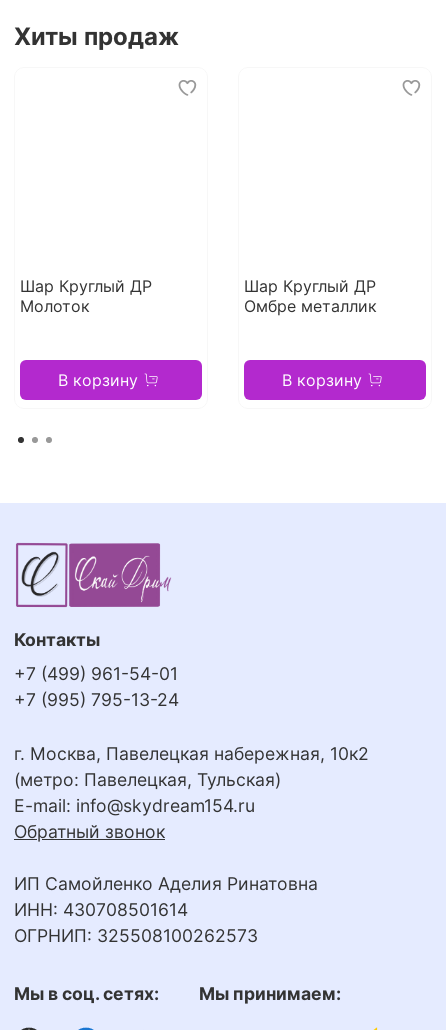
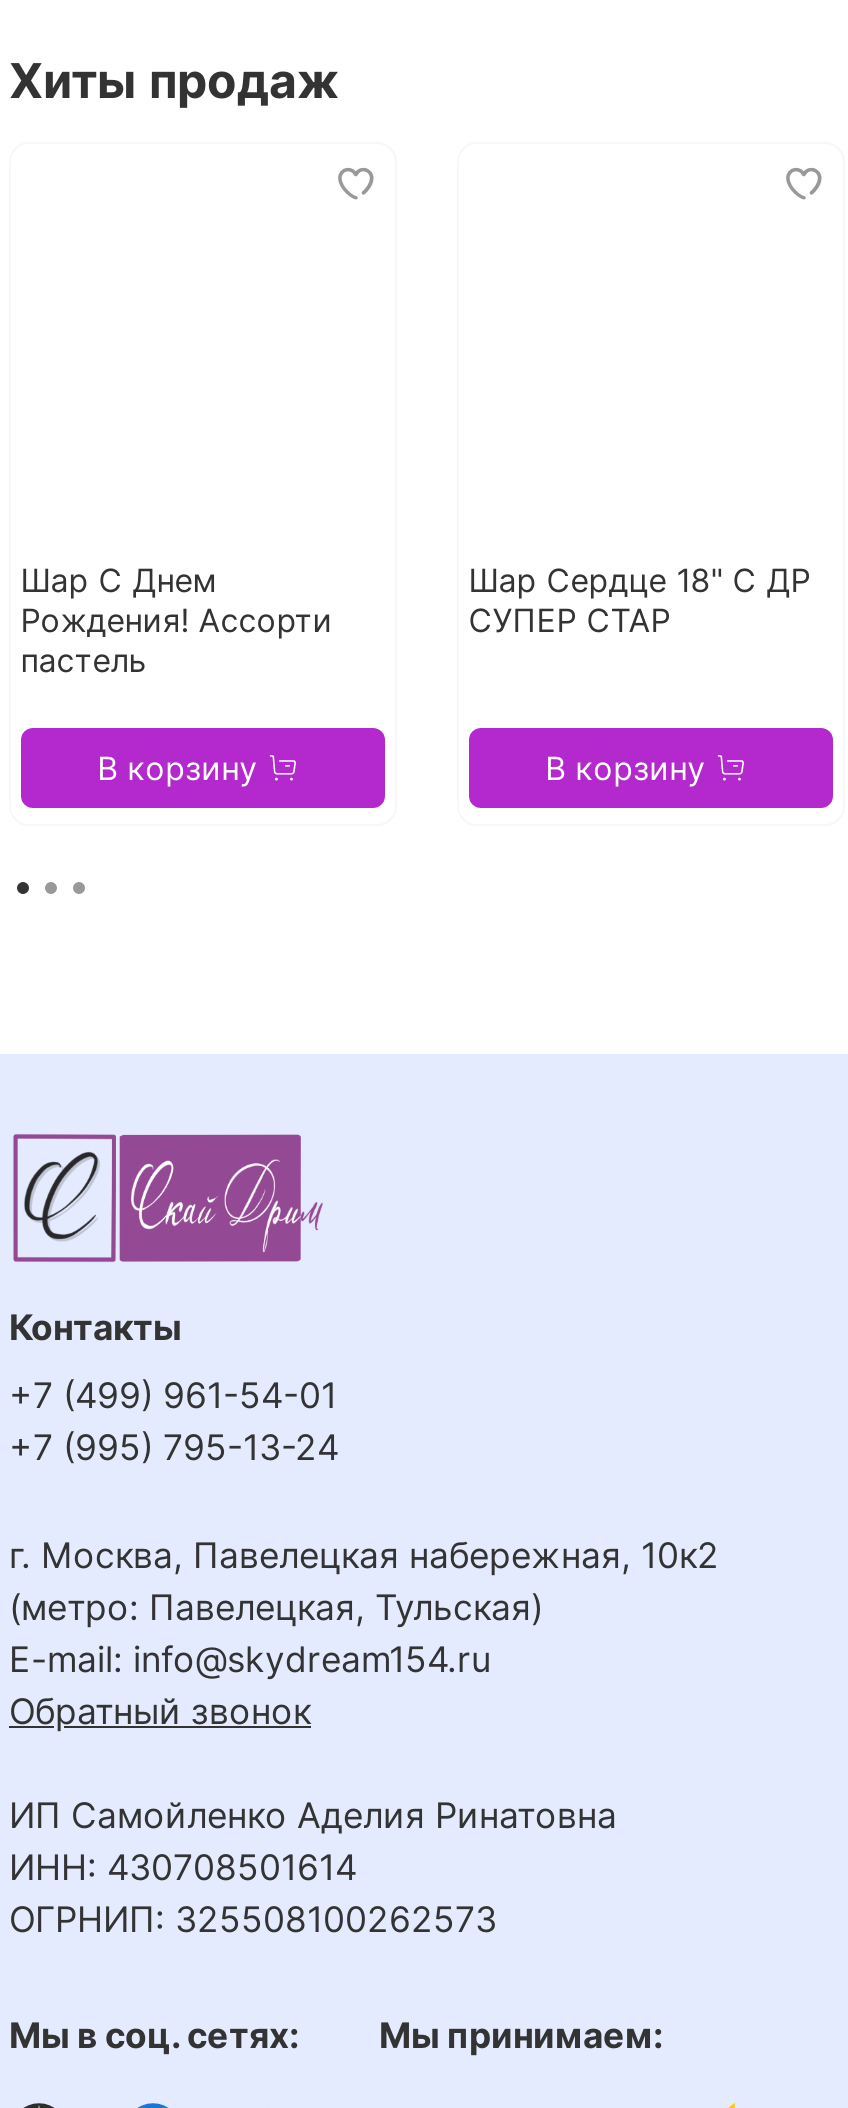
[20,276,152,316] Шар Круглый ДР | Молоток -> [21,561,333,681] Шар С Днем | Рождения! Ассорти | пастель
[244,276,377,316] Шар Круглый ДР | Омбре металлик -> [469,561,811,641] Шар Сердце 18" С ДР | СУПЕР СТАР

